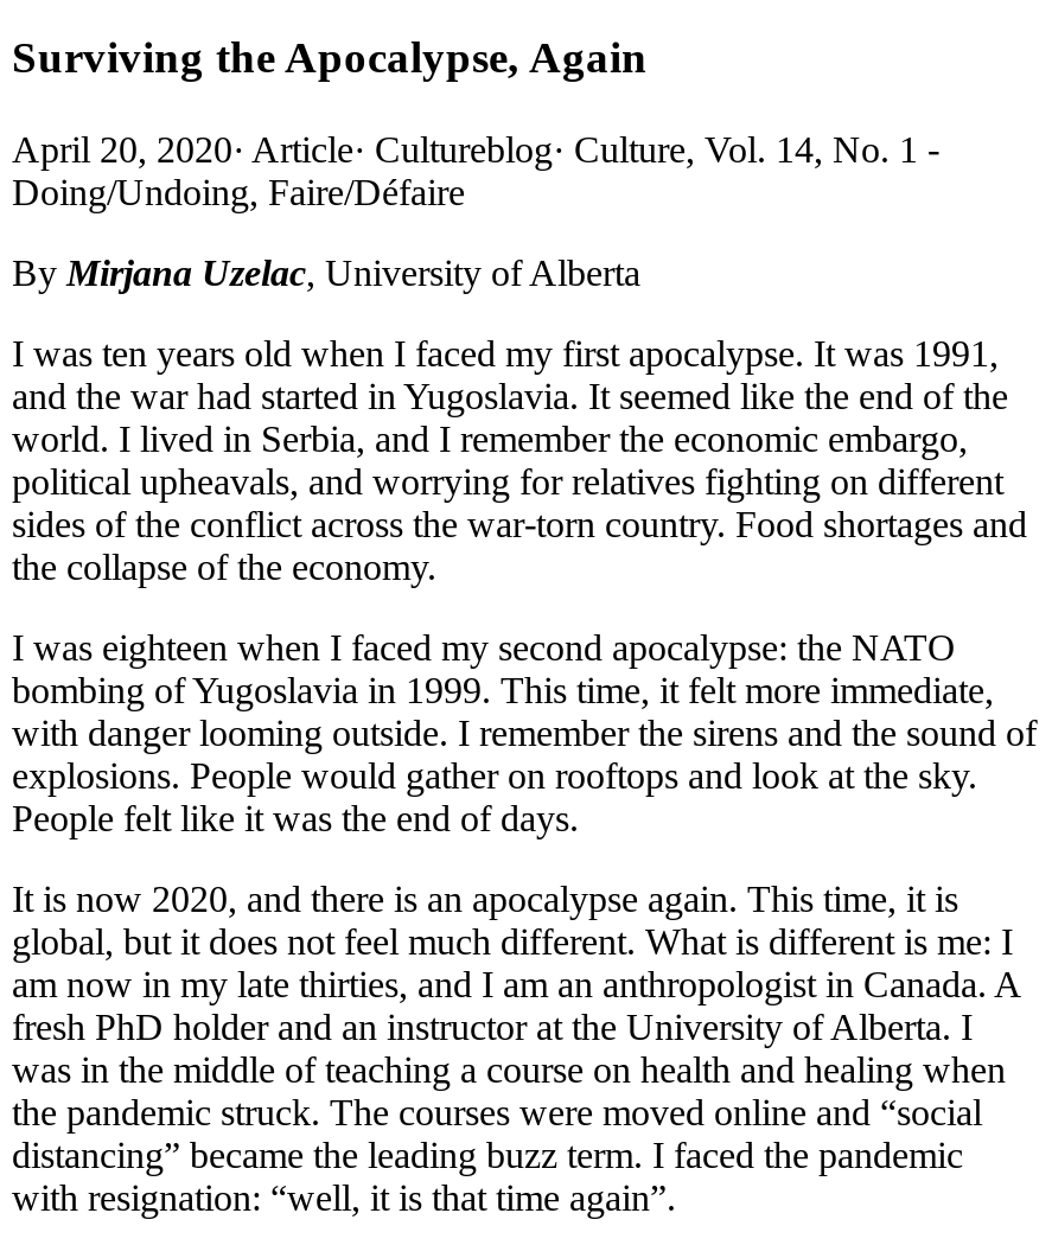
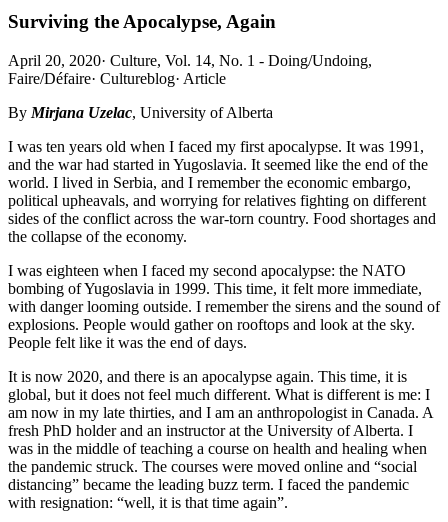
[12,128,939,211] April 20, 2020 · Article · Cultureblog · Culture, Vol. 14, No. 1 - | Doing/Undoing, Faire/Défaire -> [8,51,372,86] April 20, 2020 · Culture, Vol. 14, No. 1 - Doing/Undoing, | Faire/Défaire · Cultureblog · Article

